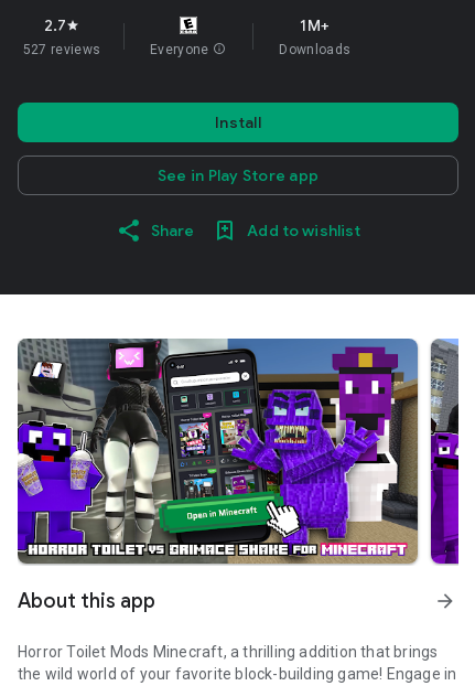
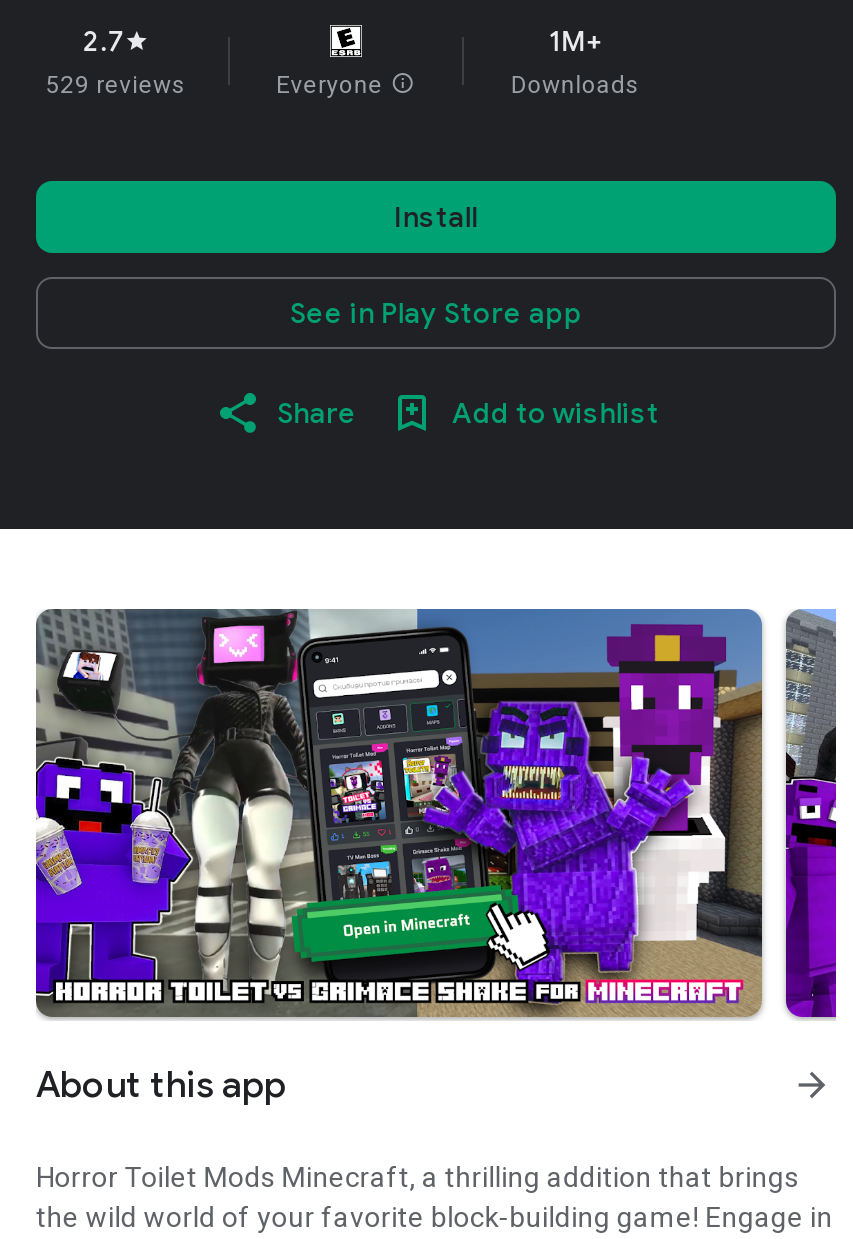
[23,42,101,57] 527 reviews -> [46,71,186,99] 529 reviews

